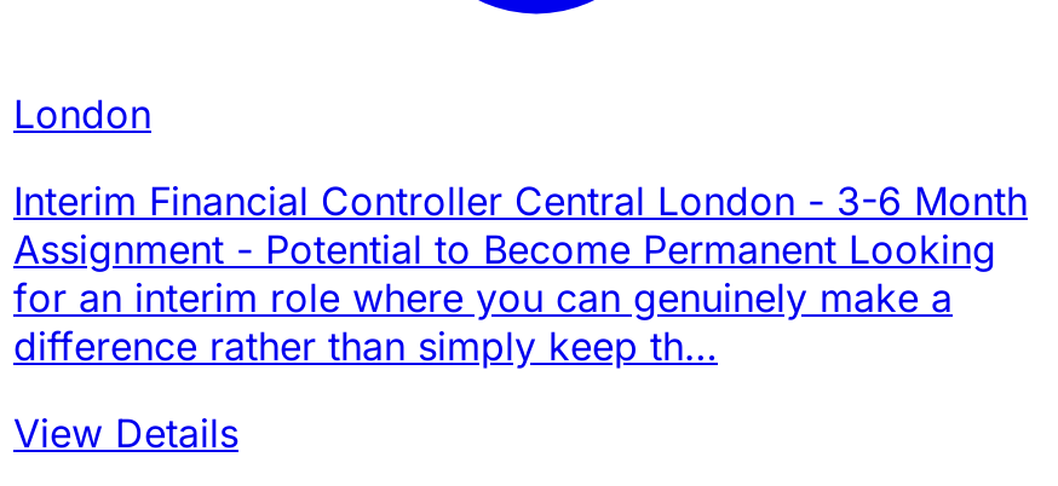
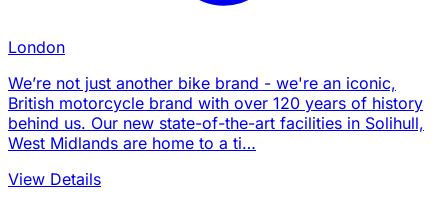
[13,176,1028,369] Interim Financial Controller Central London - 3-6 Month | Assignment - Potential to Become Permanent Looking | for an interim role where you can genuinely make a | difference rather than simply keep th… -> [8,73,424,153] We’re not just another bike brand - we're an iconic, | British motorcycle brand with over 120 years of history | behind us. Our new state-of-the-art facilities in Solihull, | West Midlands are home to a ti…

